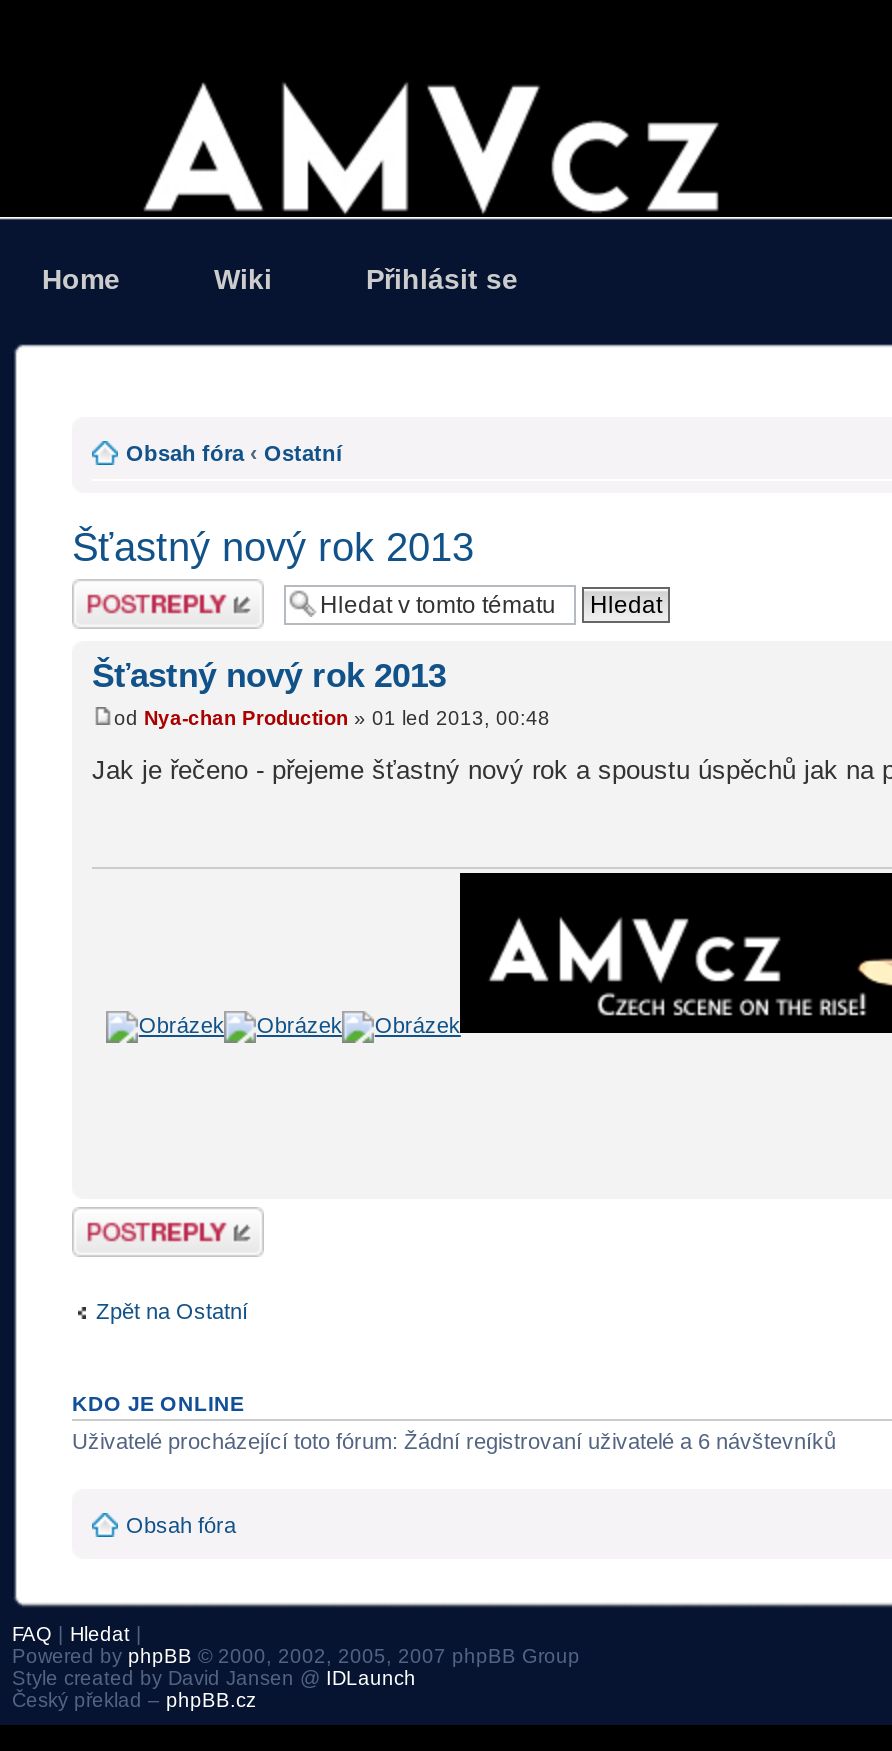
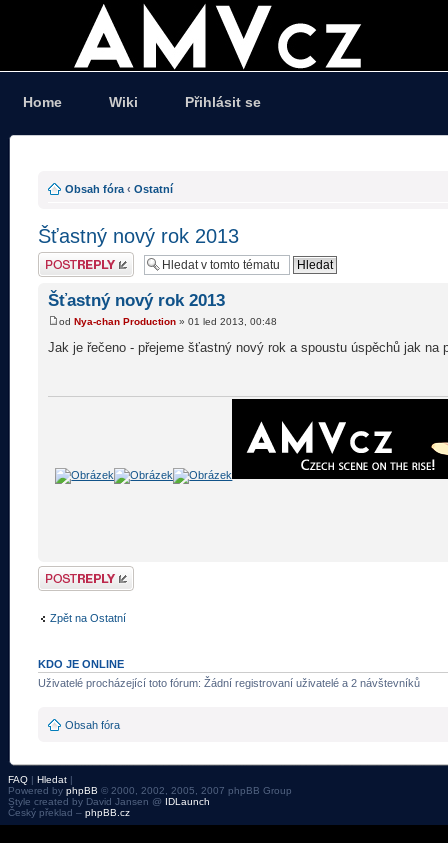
[72,1429,836,1453] Uživatelé procházející toto fórum: Žádní registrovaní uživatelé a 6 návštevníků -> [38,677,420,689] Uživatelé procházející toto fórum: Žádní registrovaní uživatelé a 2 návštevníků

